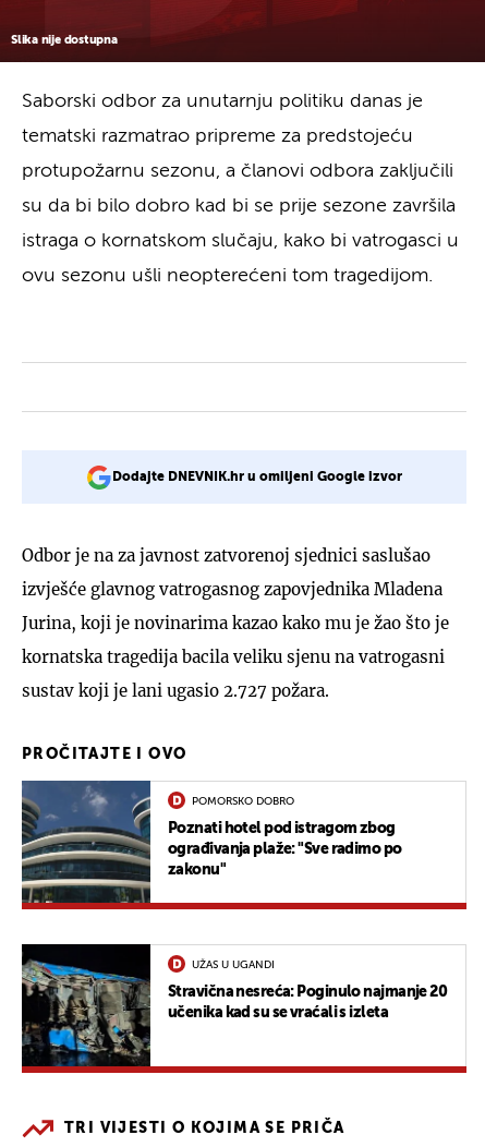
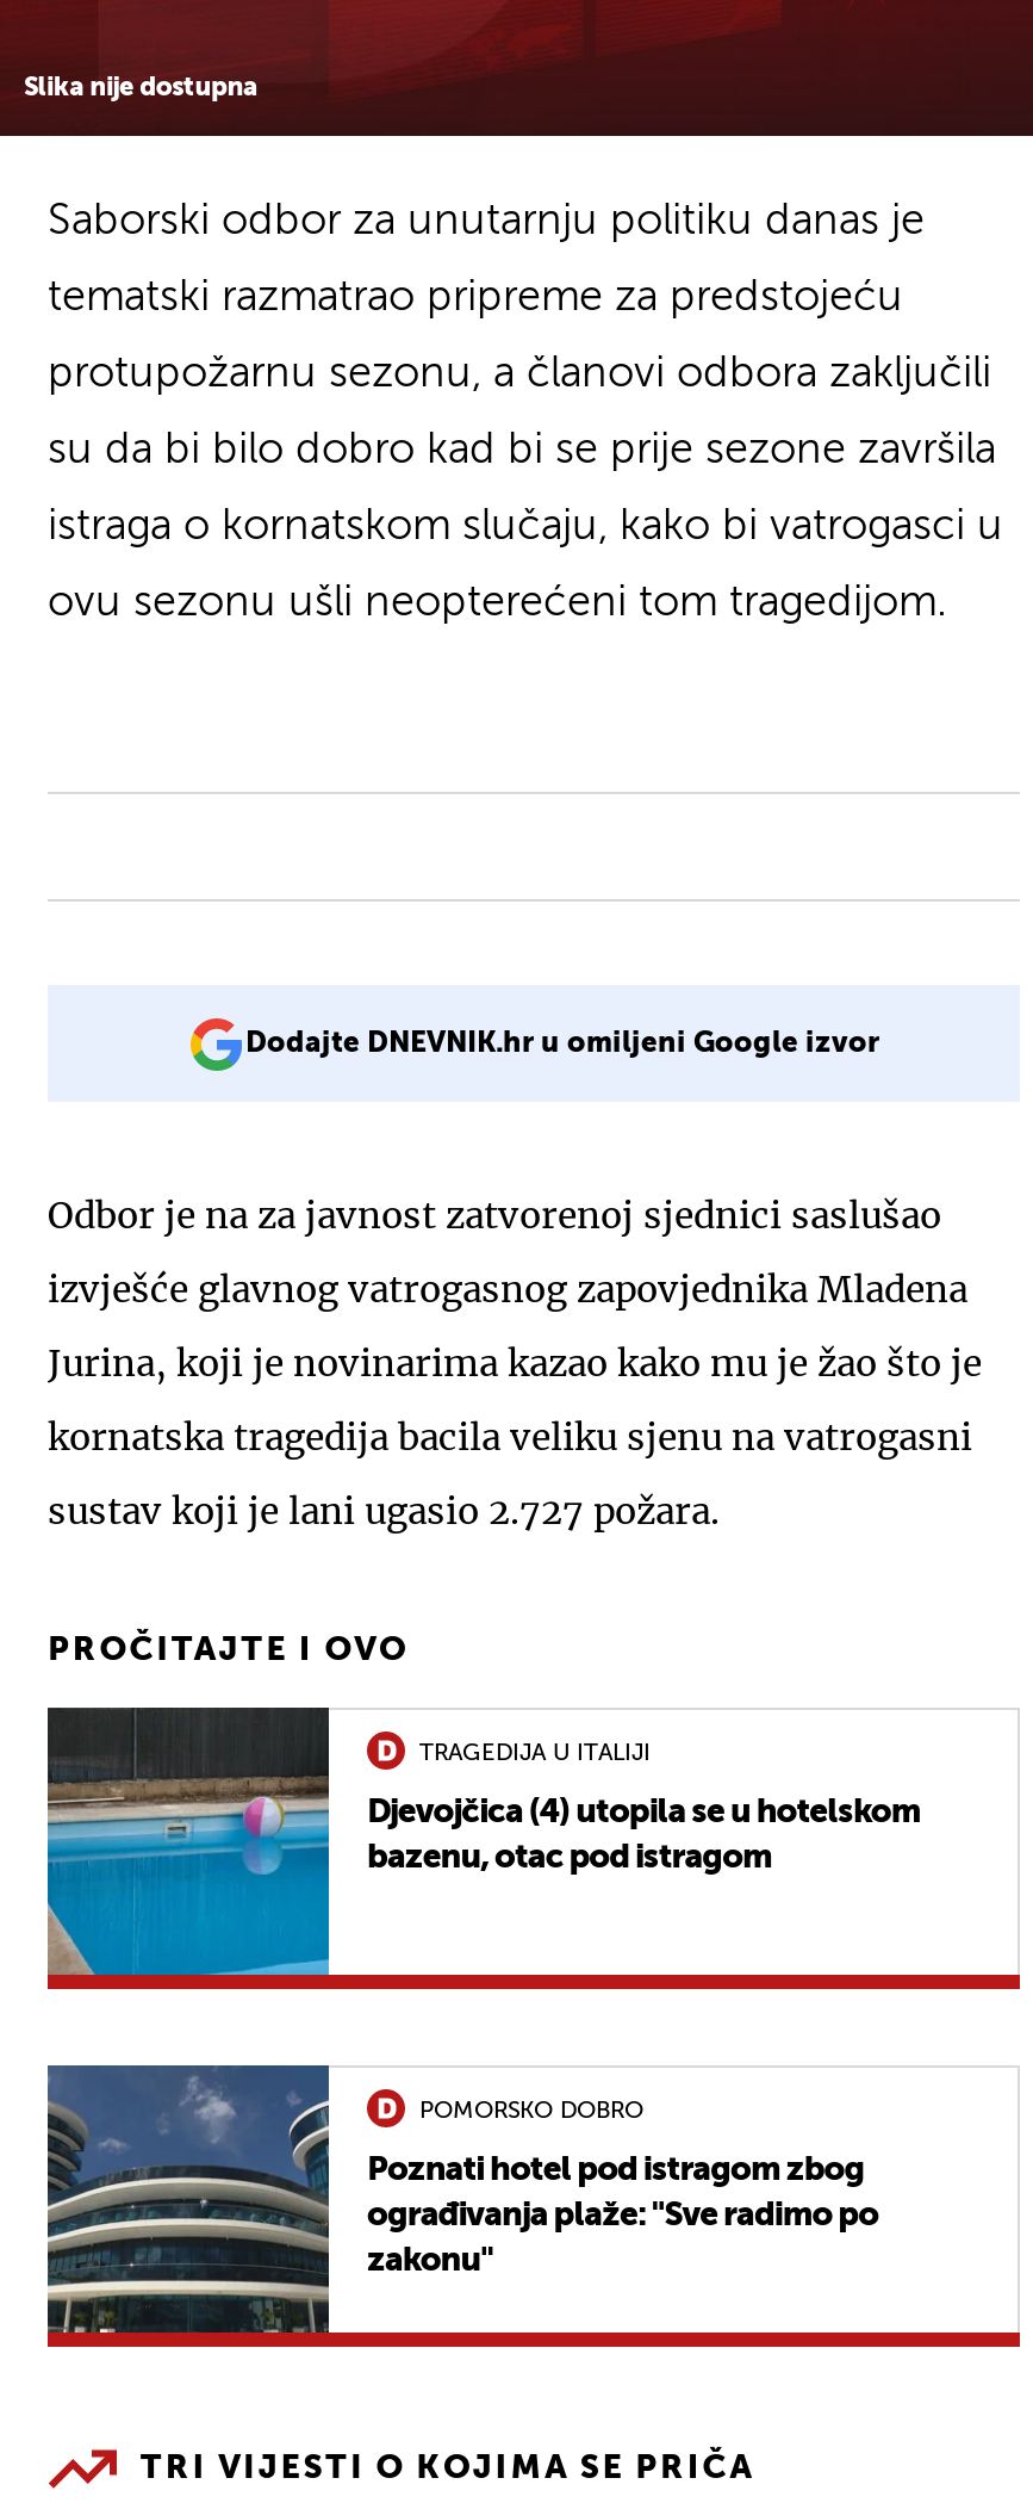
none -> [45,1708,921,1977] [image] | TRAGEDIJA U ITALIJI | Djevojčica (4) utopila se u hotelskom | bazenu, otac pod istragom
moved [20,781,402,905] -> [43,2065,878,2337]: [image] | POMORSKO DOBRO | Poznati hotel pod istragom zbog | ograđivanja plaže: "Sve radimo po | zakonu"
[21,943,447,1067] [image] | UŽAS U UGANDI | Stravična nesreća: Poginulo najmanje 20 | učenika kad su se vraćali s izleta -> none

